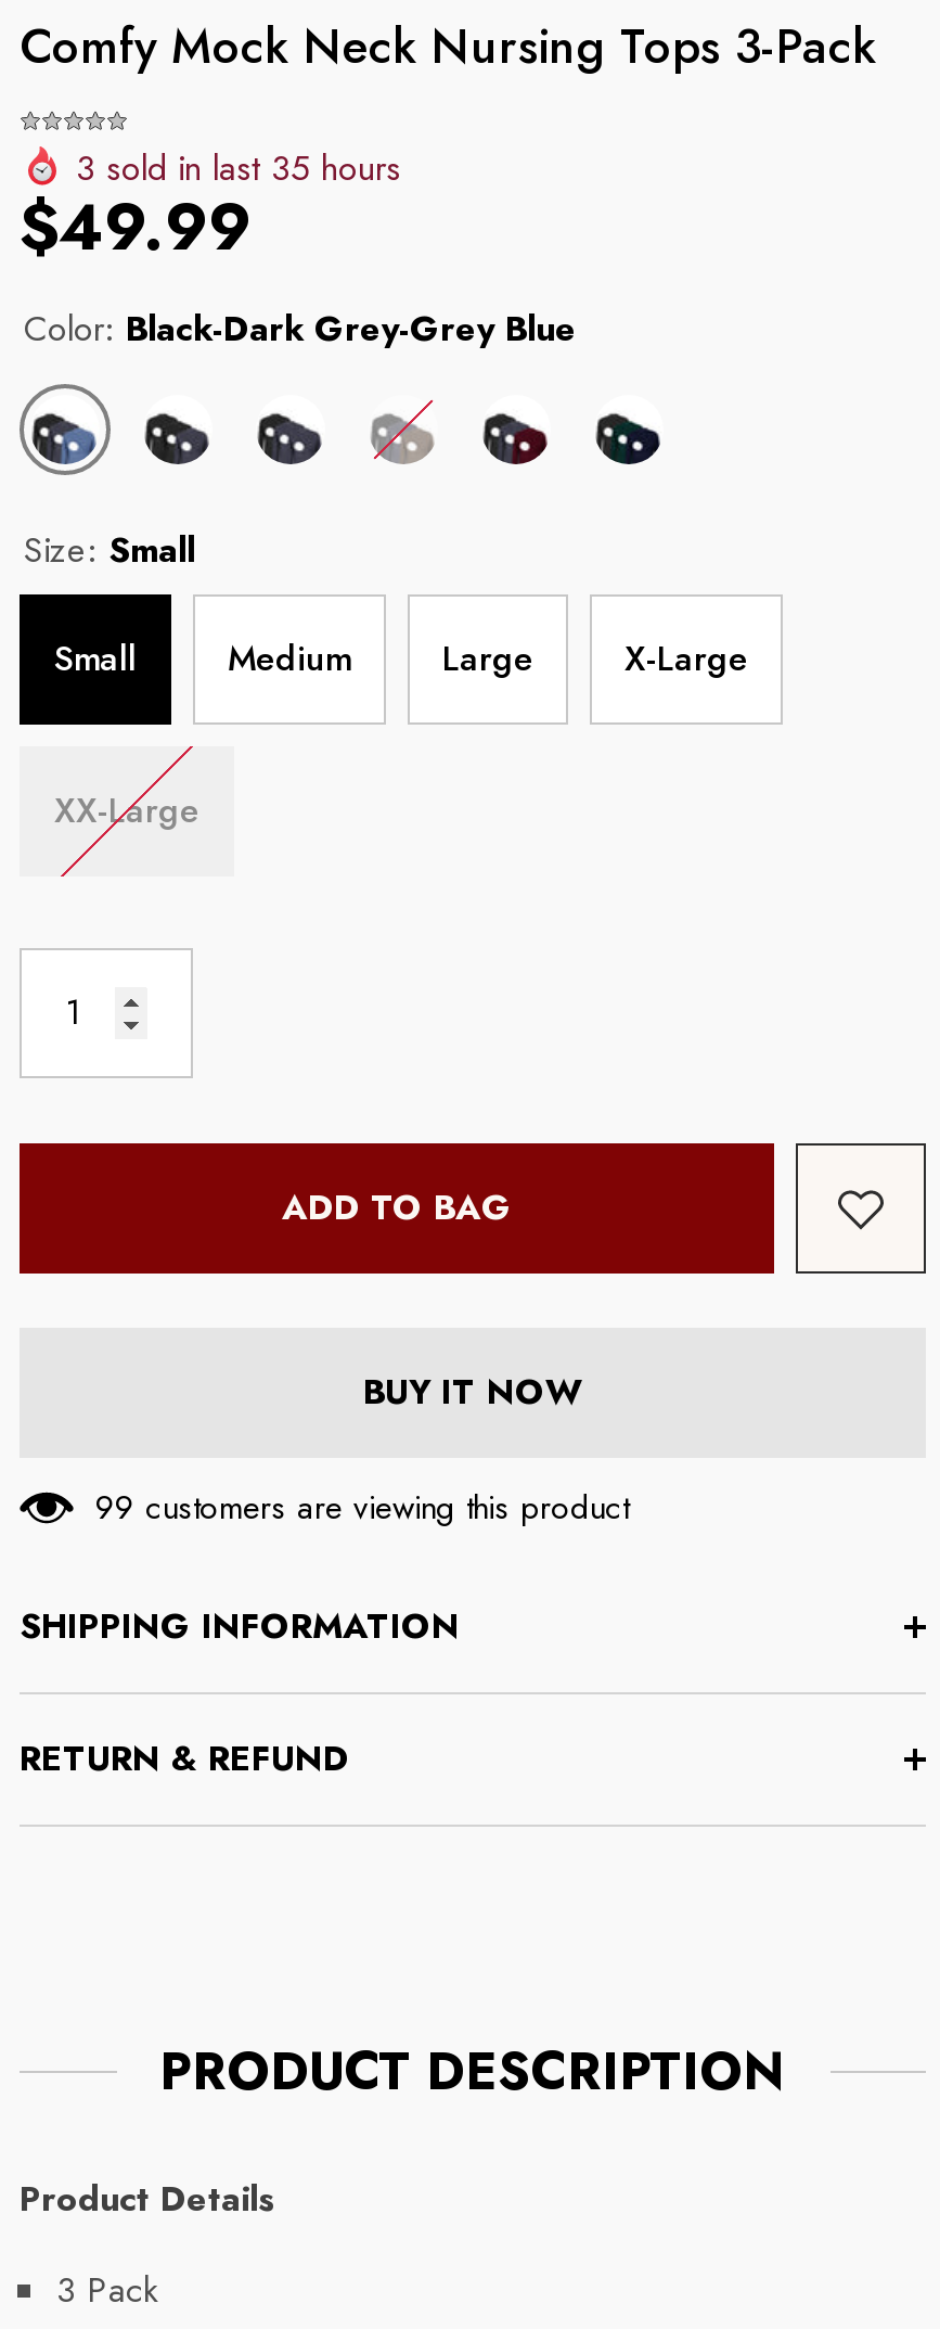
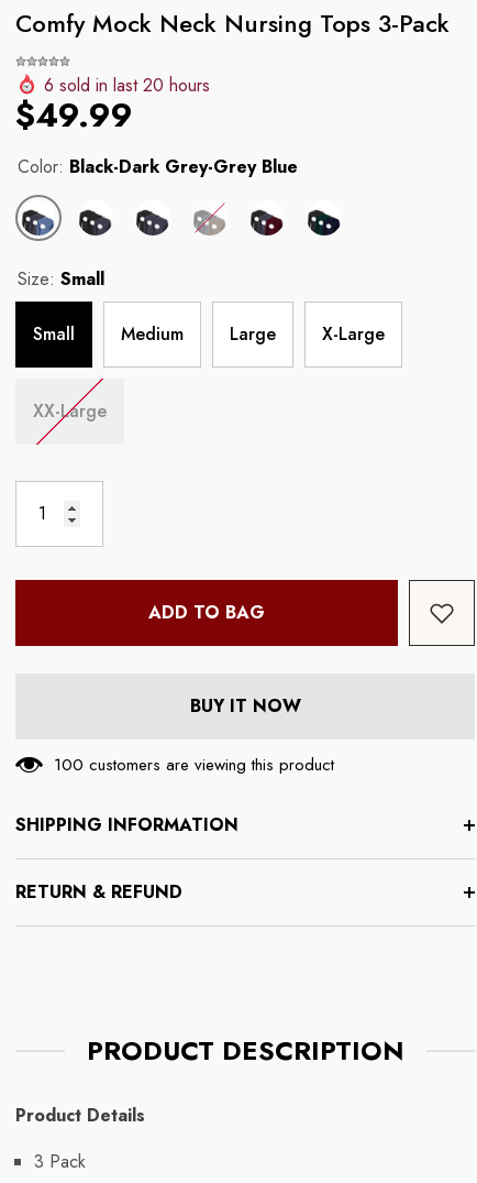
[76,144,401,194] 3 sold in last 35 hours -> [44,73,210,98] 6 sold in last 20 hours
[95,1484,629,1532] 99 customers are viewing this product -> [54,753,334,777] 100 customers are viewing this product

